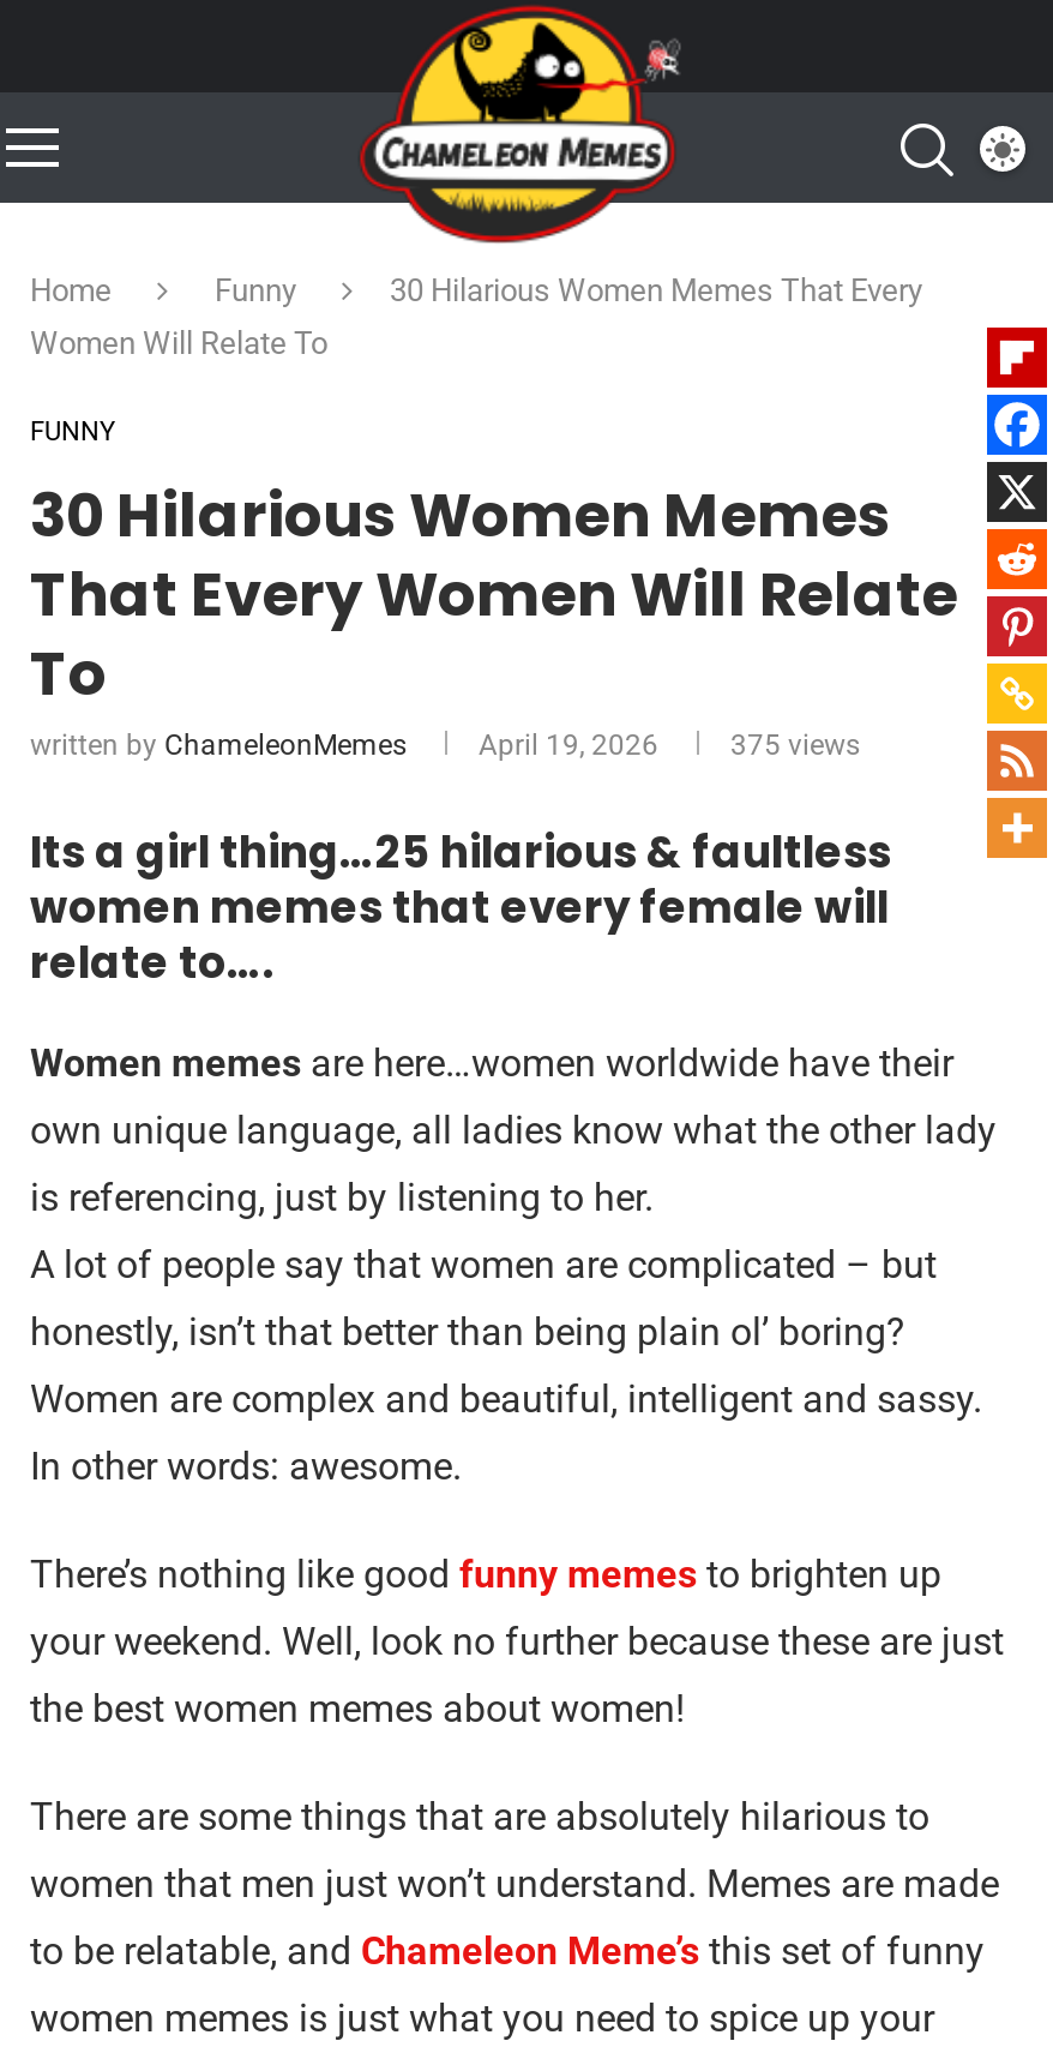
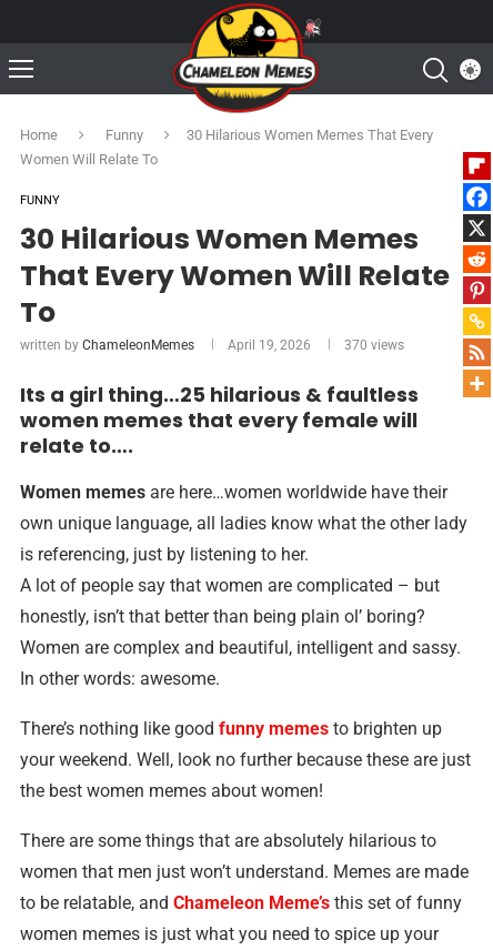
[730,728,860,762] 375 views -> [344,337,404,353] 370 views

